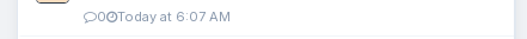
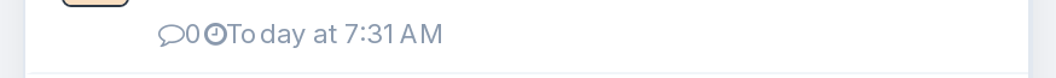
[97,8,231,25] 0 Today at 6:07 AM -> [185,17,443,50] 0 Today at 7:31 AM

